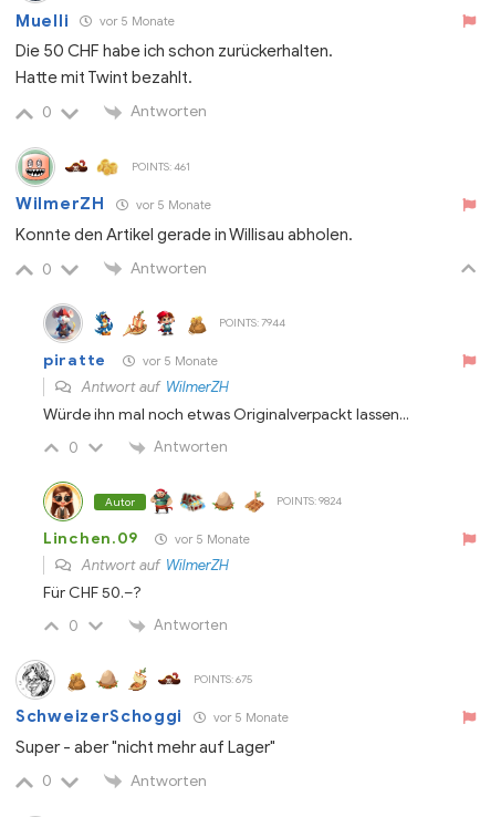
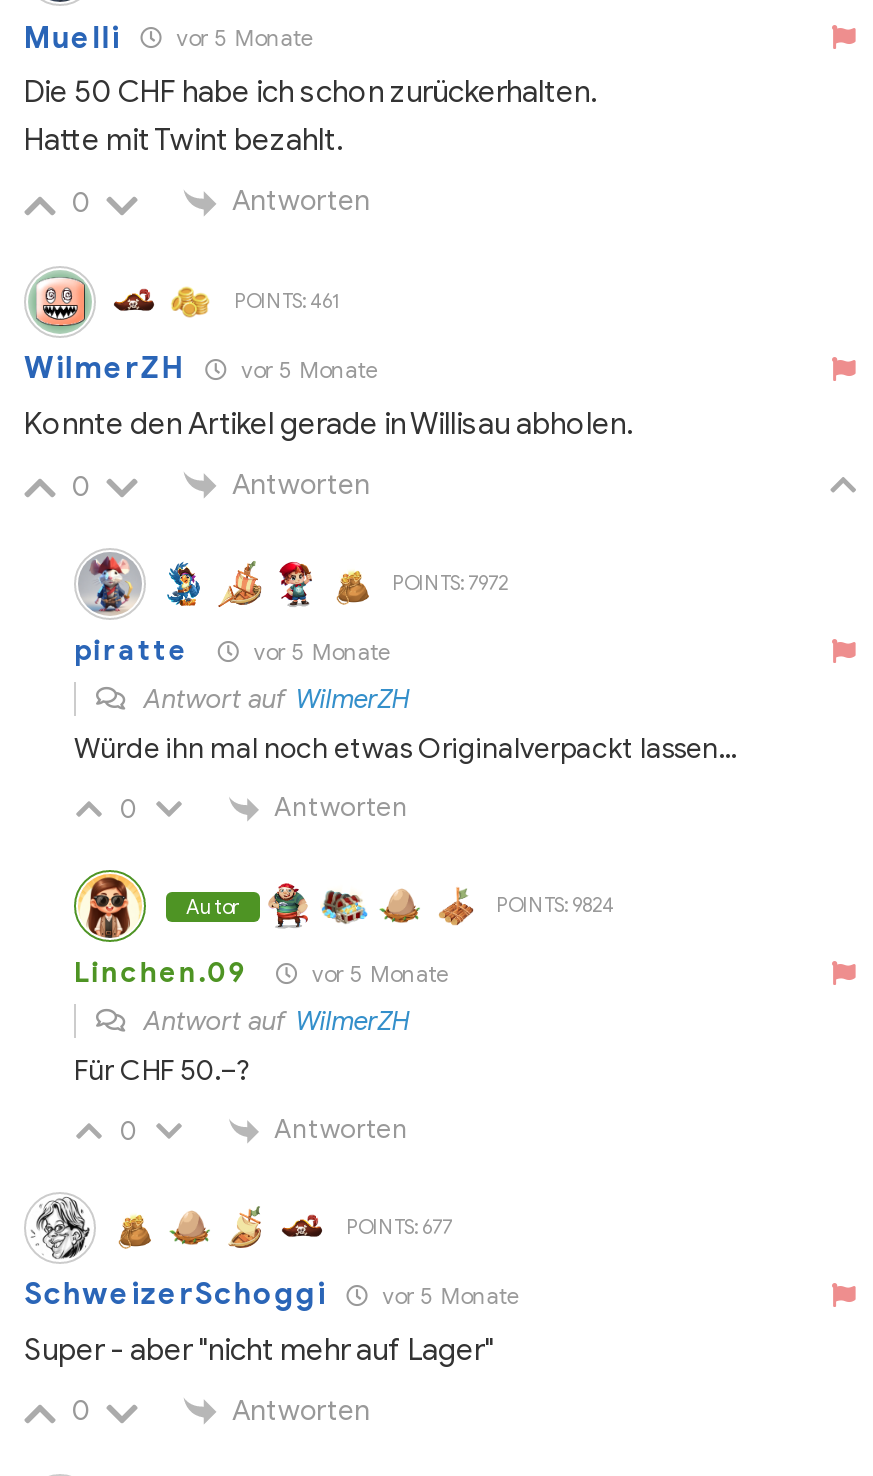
[219,316,285,330] POINTS: 7944 -> [392,571,508,597] POINTS: 7972
[194,672,252,686] POINTS: 675 -> [346,1213,452,1239] POINTS: 677

